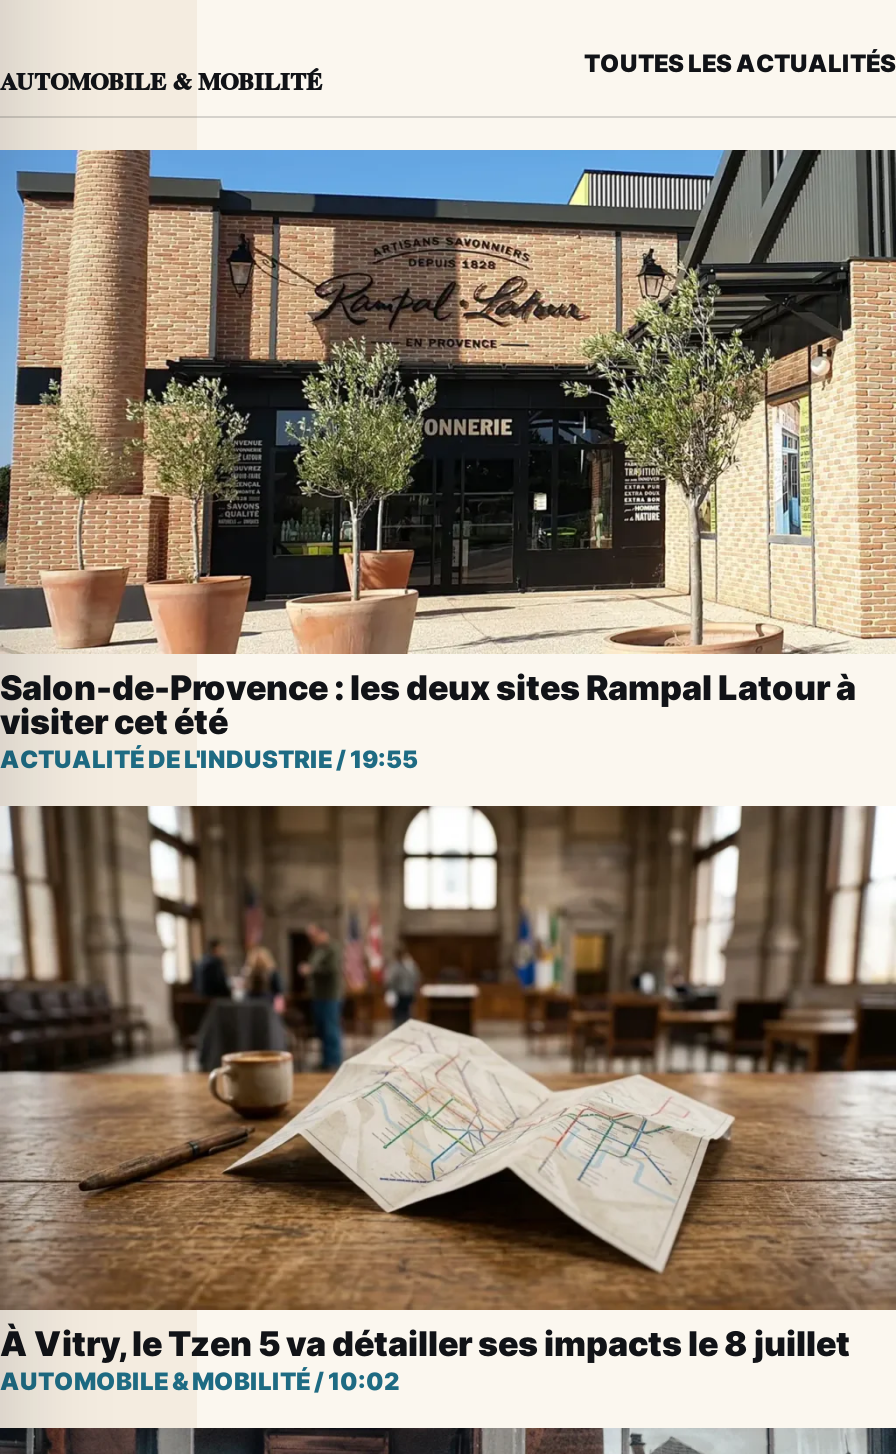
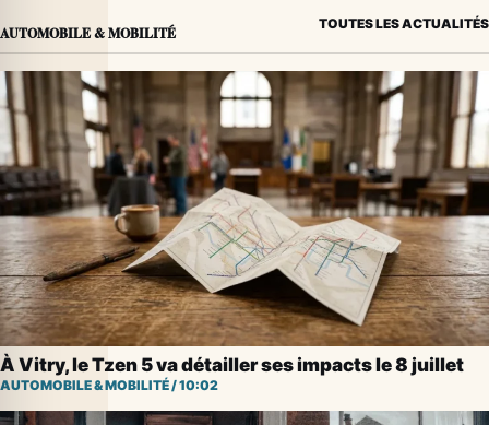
[0,148,890,774] [image] | Salon-de-Provence : les deux sites Rampal Latour à | visiter cet été | ACTUALITÉ DE L'INDUSTRIE/19:55 -> none

